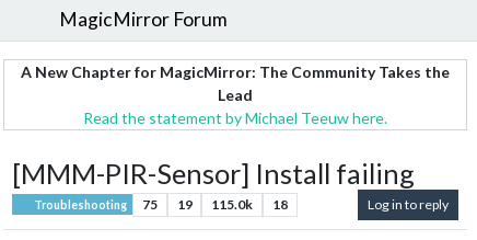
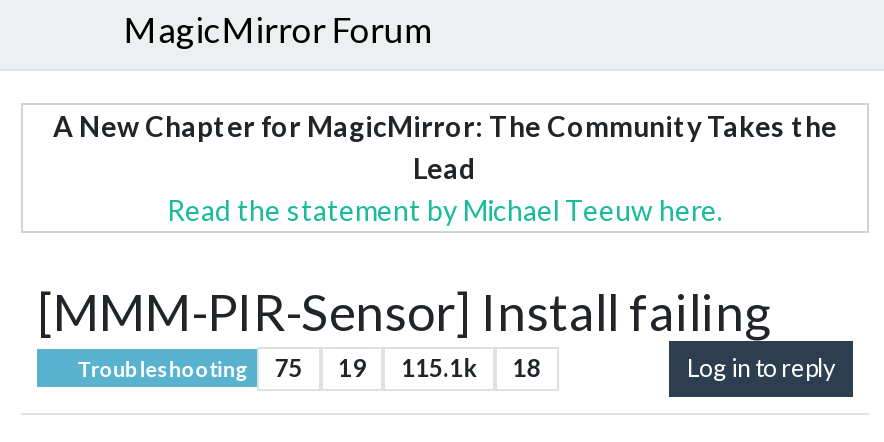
[32,196,287,212] Troubleshooting 75 19 115.0k 18 -> [73,353,540,383] Troubleshooting 75 19 115.1k 18

